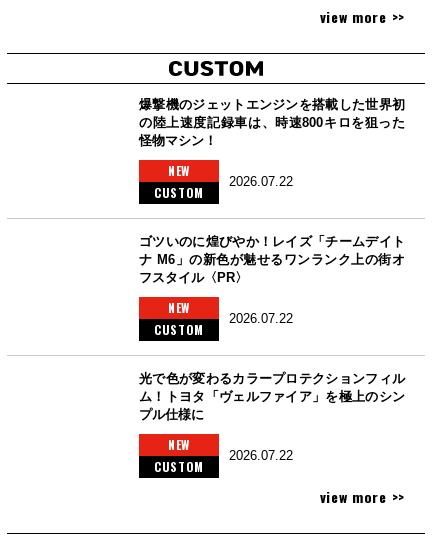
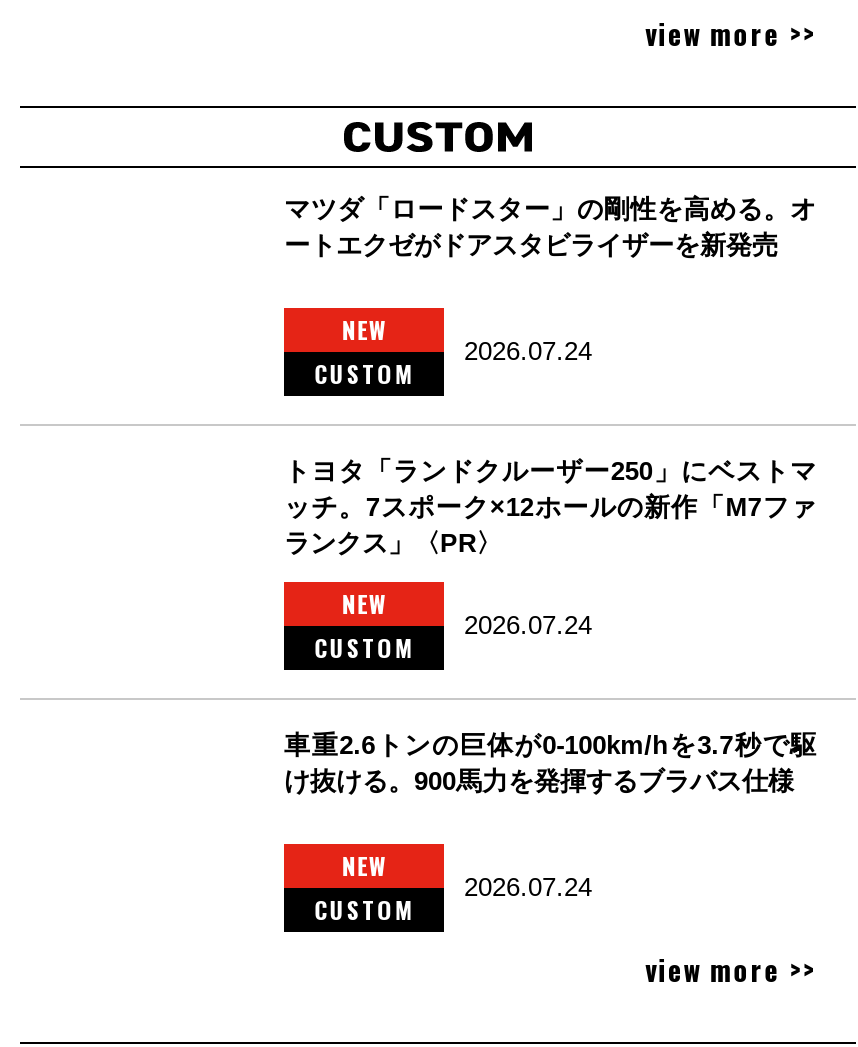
[139,97,405,148] 爆撃機のジェットエンジンを搭載した世界初 | の陸上速度記録車は、時速800キロを狙った | 怪物マシン！ -> [284,194,816,260] マツダ「ロードスター」の剛性を高める。オ | ートエクゼがドアスタビライザーを新発売
[229,174,293,189] 2026.07.22 -> [464,336,592,366] 2026.07.24
[139,234,405,285] ゴツいのに煌びやか！レイズ「チームデイト | ナ M6」の新色が魅せるワンランク上の街オ | フスタイル〈PR〉 -> [284,456,816,558] トヨタ「ランドクルーザー250」にベストマ | ッチ。7スポーク×12ホールの新作「M7ファ | ランクス」〈PR〉
[229,311,293,326] 2026.07.22 -> [464,610,592,640] 2026.07.24
[139,371,405,422] 光で色が変わるカラープロテクションフィル | ム！トヨタ「ヴェルファイア」を極上のシン | プル仕様に -> [284,730,816,796] 車重2.6トンの巨体が0-100km/hを3.7秒で駆 | け抜ける。900馬力を発揮するブラバス仕様
[229,448,293,463] 2026.07.22 -> [464,872,592,902] 2026.07.24

